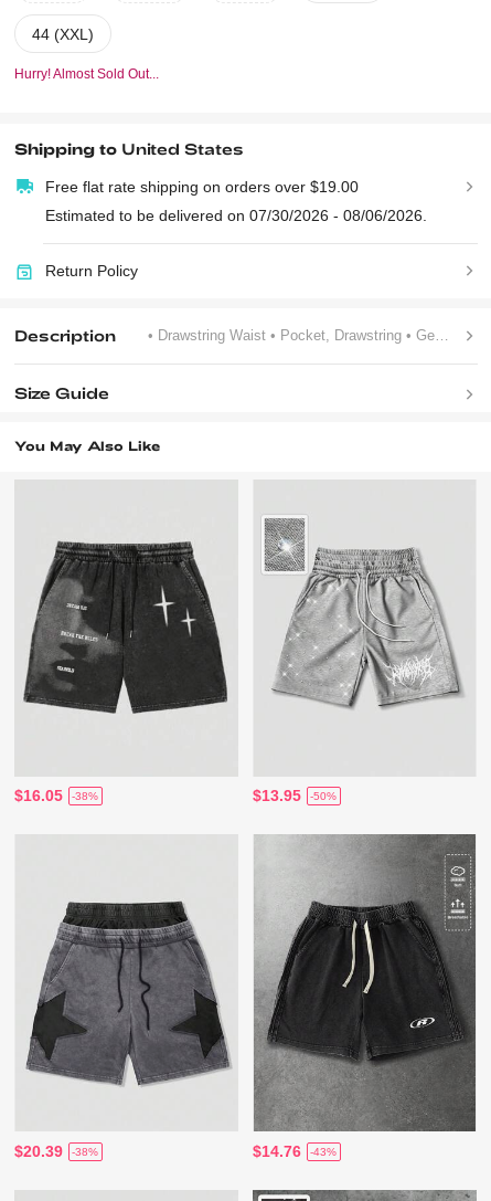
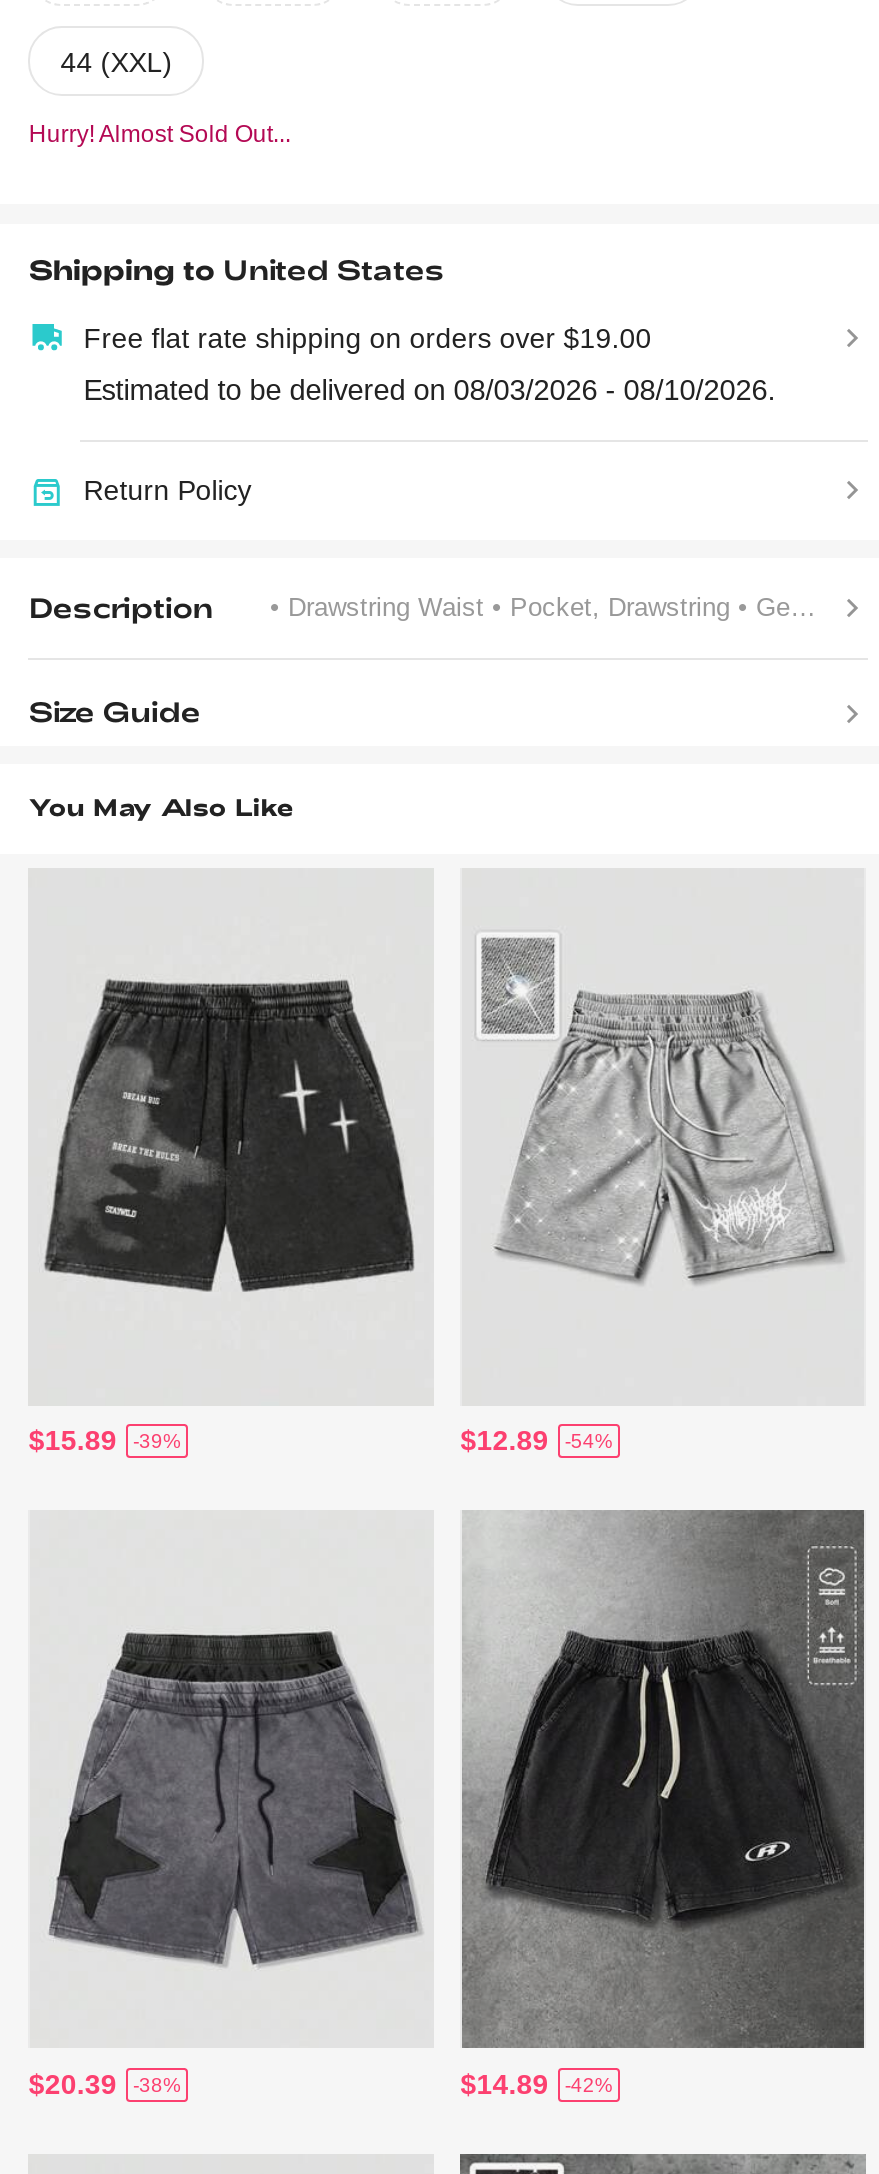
[45,206,427,224] Estimated to be delivered on 07/30/2026 - 08/06/2026. -> [83,373,775,405] Estimated to be delivered on 08/03/2026 - 08/10/2026.
[15,787,63,805] $16.05 -> [29,1425,117,1457] $15.89
[72,791,99,803] -38% -> [133,1431,181,1453] -39%
[253,787,301,805] $13.95 -> [460,1425,548,1457] $12.89
[310,791,337,803] -50% -> [565,1431,613,1453] -54%
[253,1142,301,1160] $14.76 -> [460,2067,548,2099] $14.89
[310,1146,337,1158] -43% -> [565,2074,613,2096] -42%

